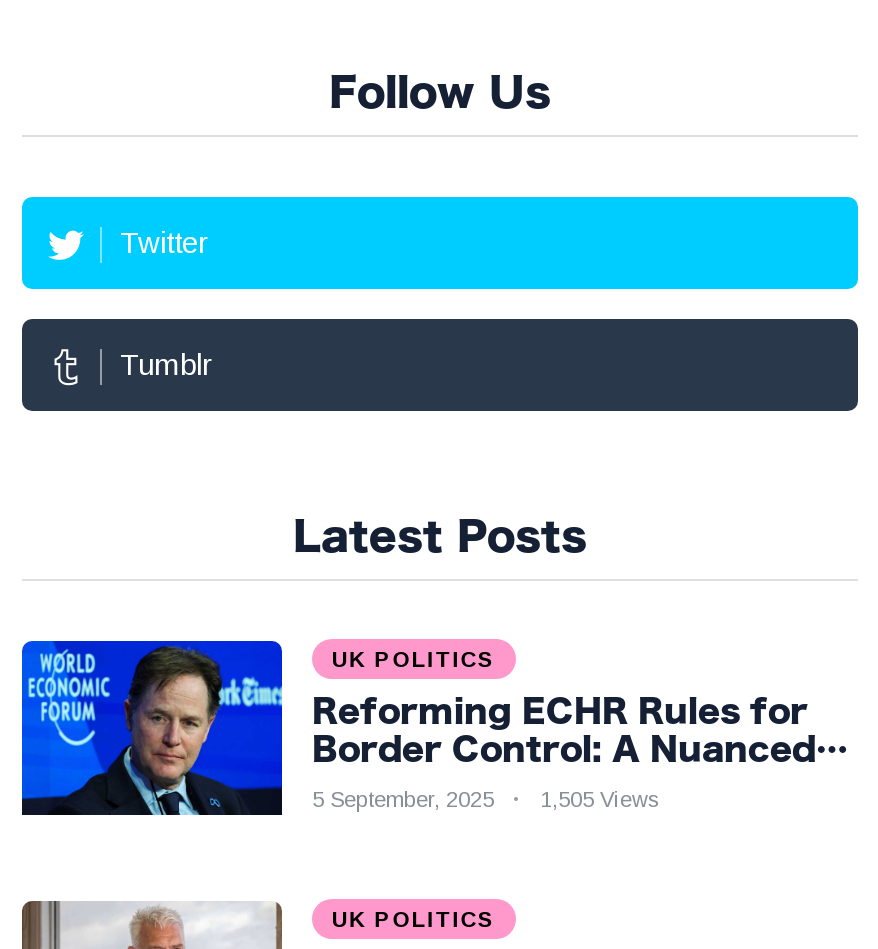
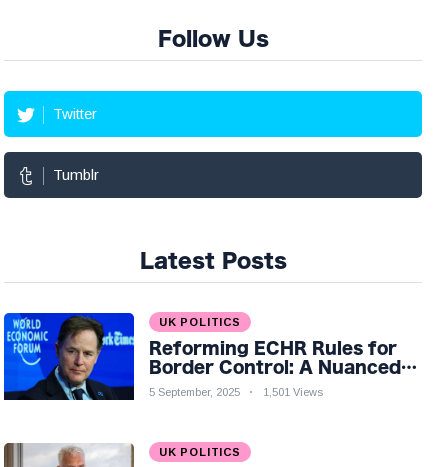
[540,787,660,811] 1,505 Views -> [263,386,323,398] 1,501 Views

